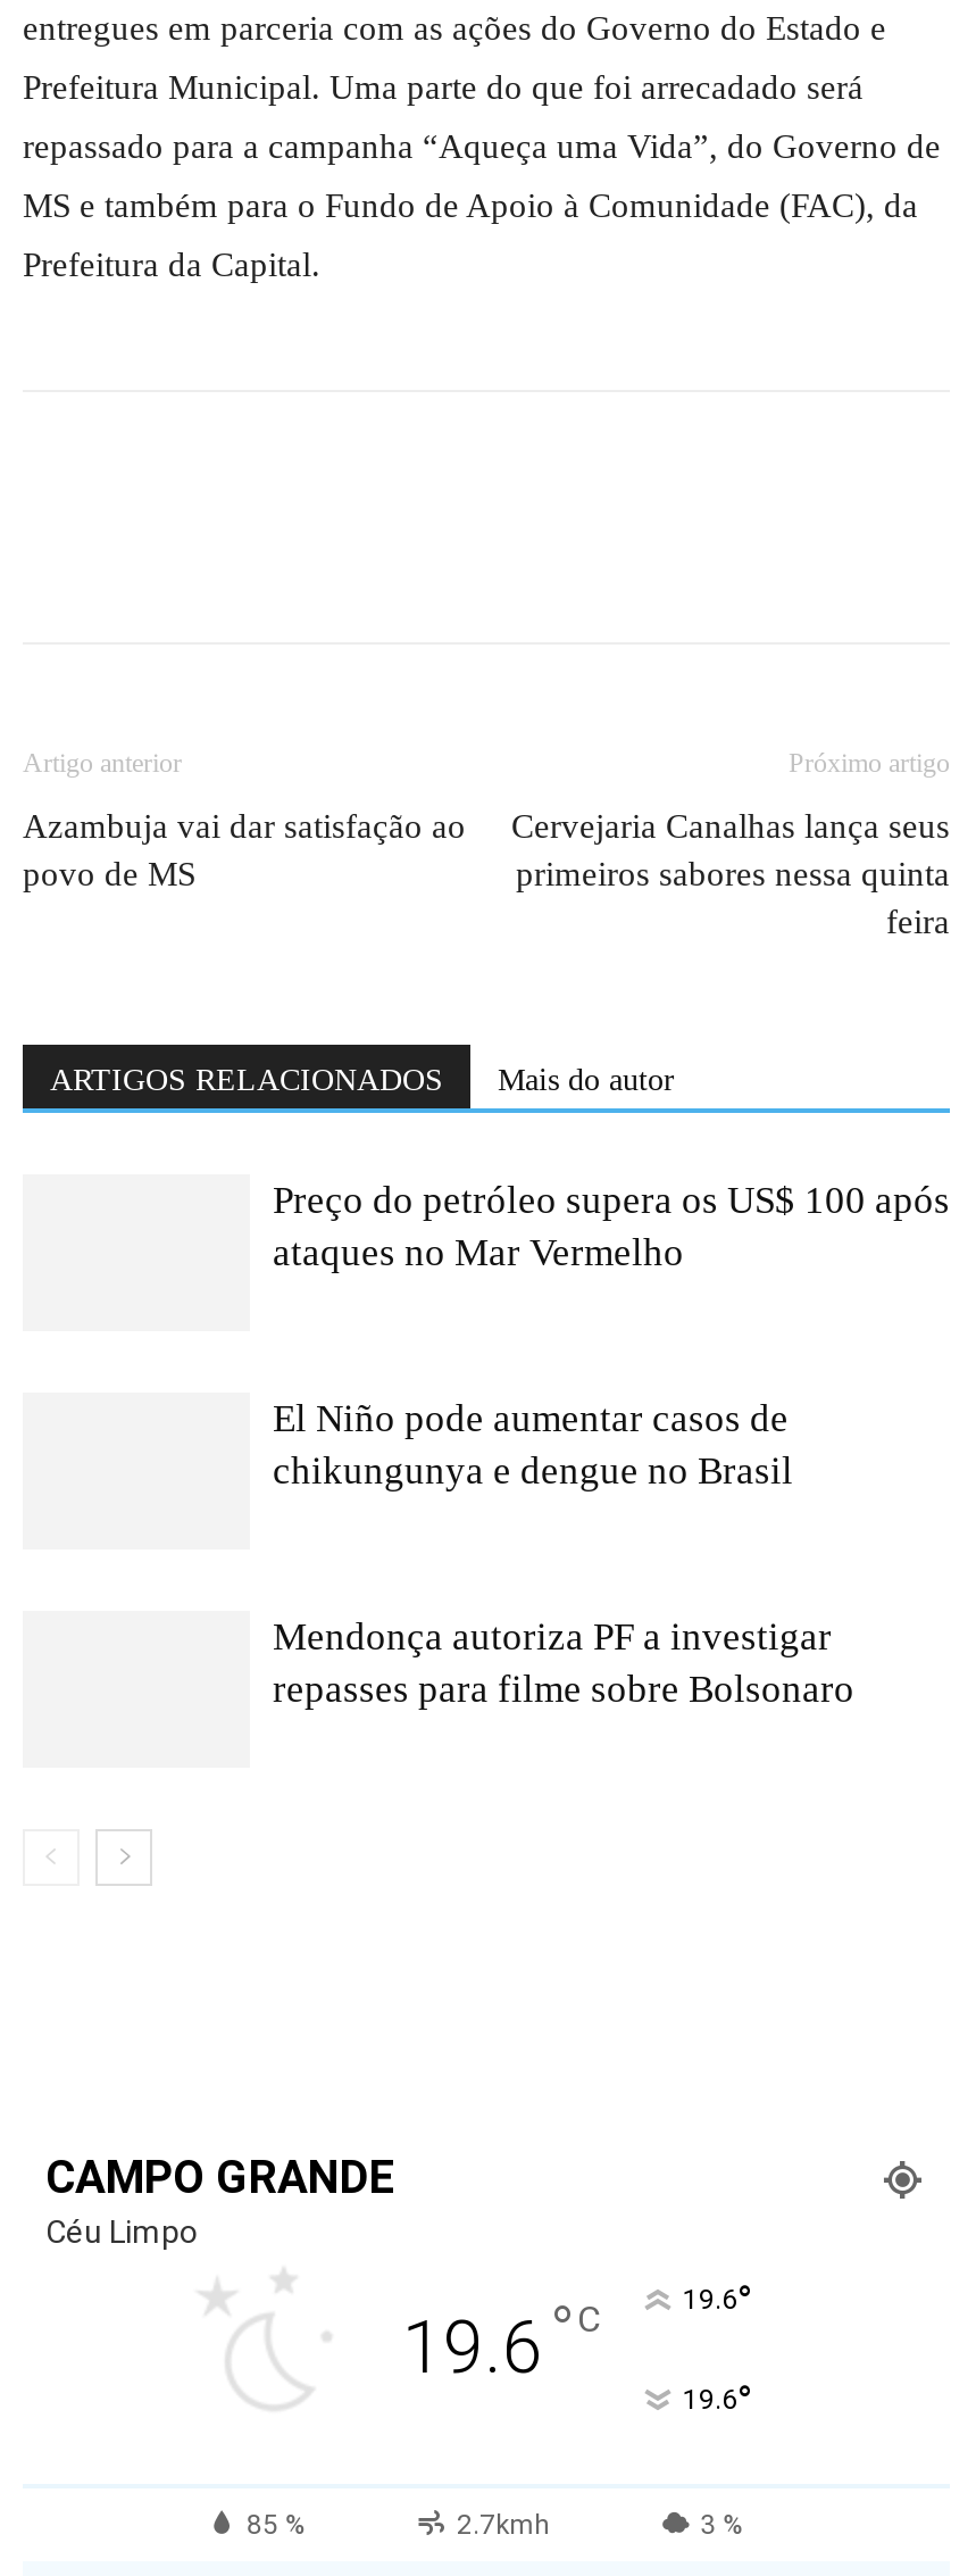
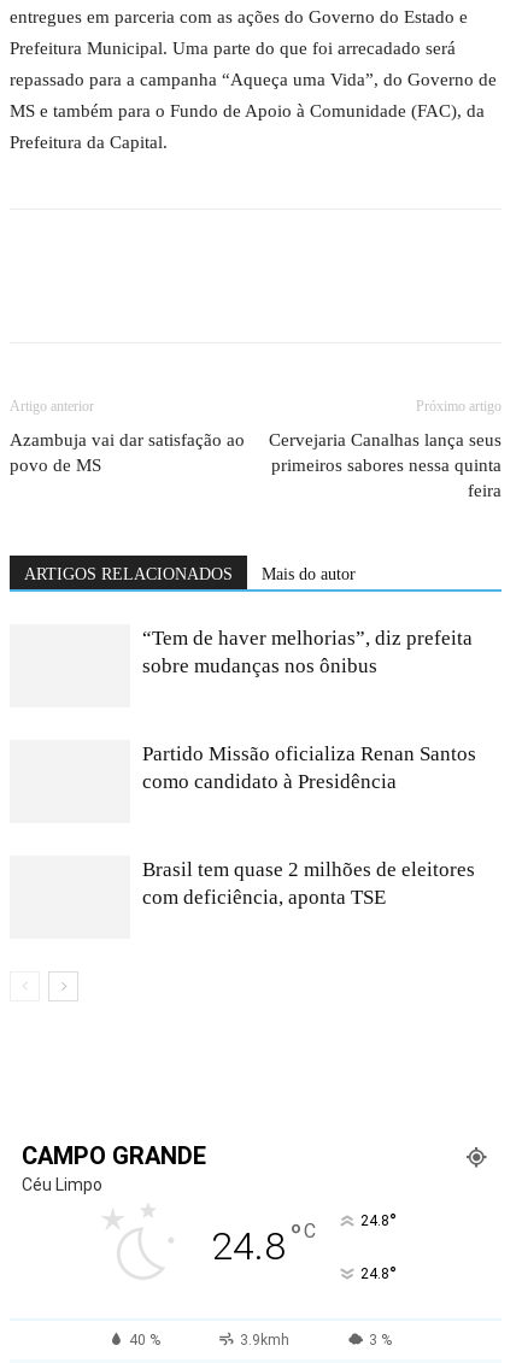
[273,1179,950,1274] Preço do petróleo supera os US$ 100 após | ataques no Mar Vermelho -> [142,627,473,677] “Tem de haver melhorias”, diz prefeita | sobre mudanças nos ônibus
[273,1397,793,1493] El Niño pode aumentar casos de | chikungunya e dengue no Brasil -> [142,742,476,793] Partido Missão oficializa Renan Santos | como candidato à Presidência
[273,1615,854,1711] Mendonça autoriza PF a investigar | repasses para filme sobre Bolsonaro -> [142,858,475,909] Brasil tem quase 2 milhões de eleitores | com deficiência, aponta TSE
[402,2277,751,2391] 19.6 °C | 19.6° -> [211,1209,396,1269] 24.8 °C | 24.8°
[683,2377,751,2425] 19.6° -> [360,1262,396,1287] 24.8°
[247,2509,550,2541] 85 % | 2.7kmh -> [129,1332,289,1349] 40 % | 3.9kmh

